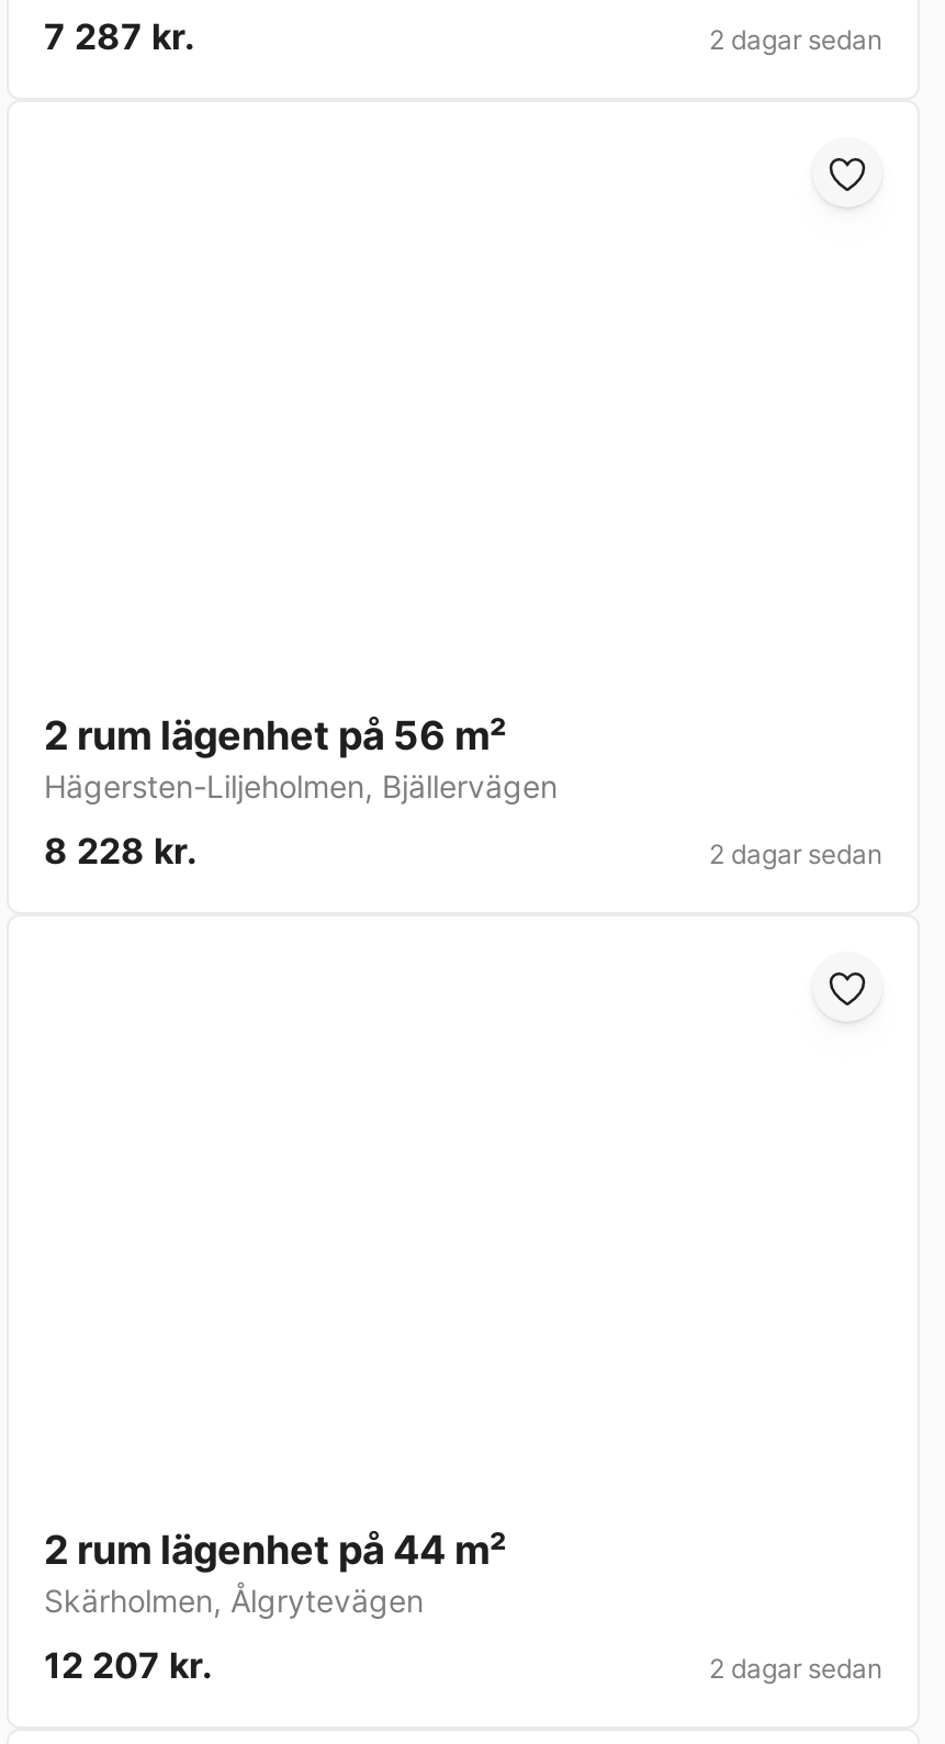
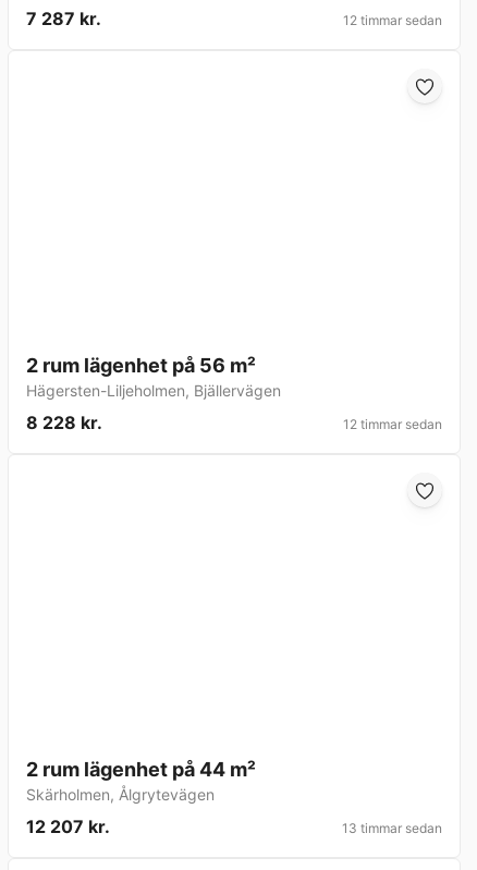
[709,24,882,57] 2 dagar sedan -> [343,12,442,29] 12 timmar sedan
[709,838,882,871] 2 dagar sedan -> [343,416,442,433] 12 timmar sedan
[709,1652,882,1685] 2 dagar sedan -> [342,820,442,837] 13 timmar sedan

